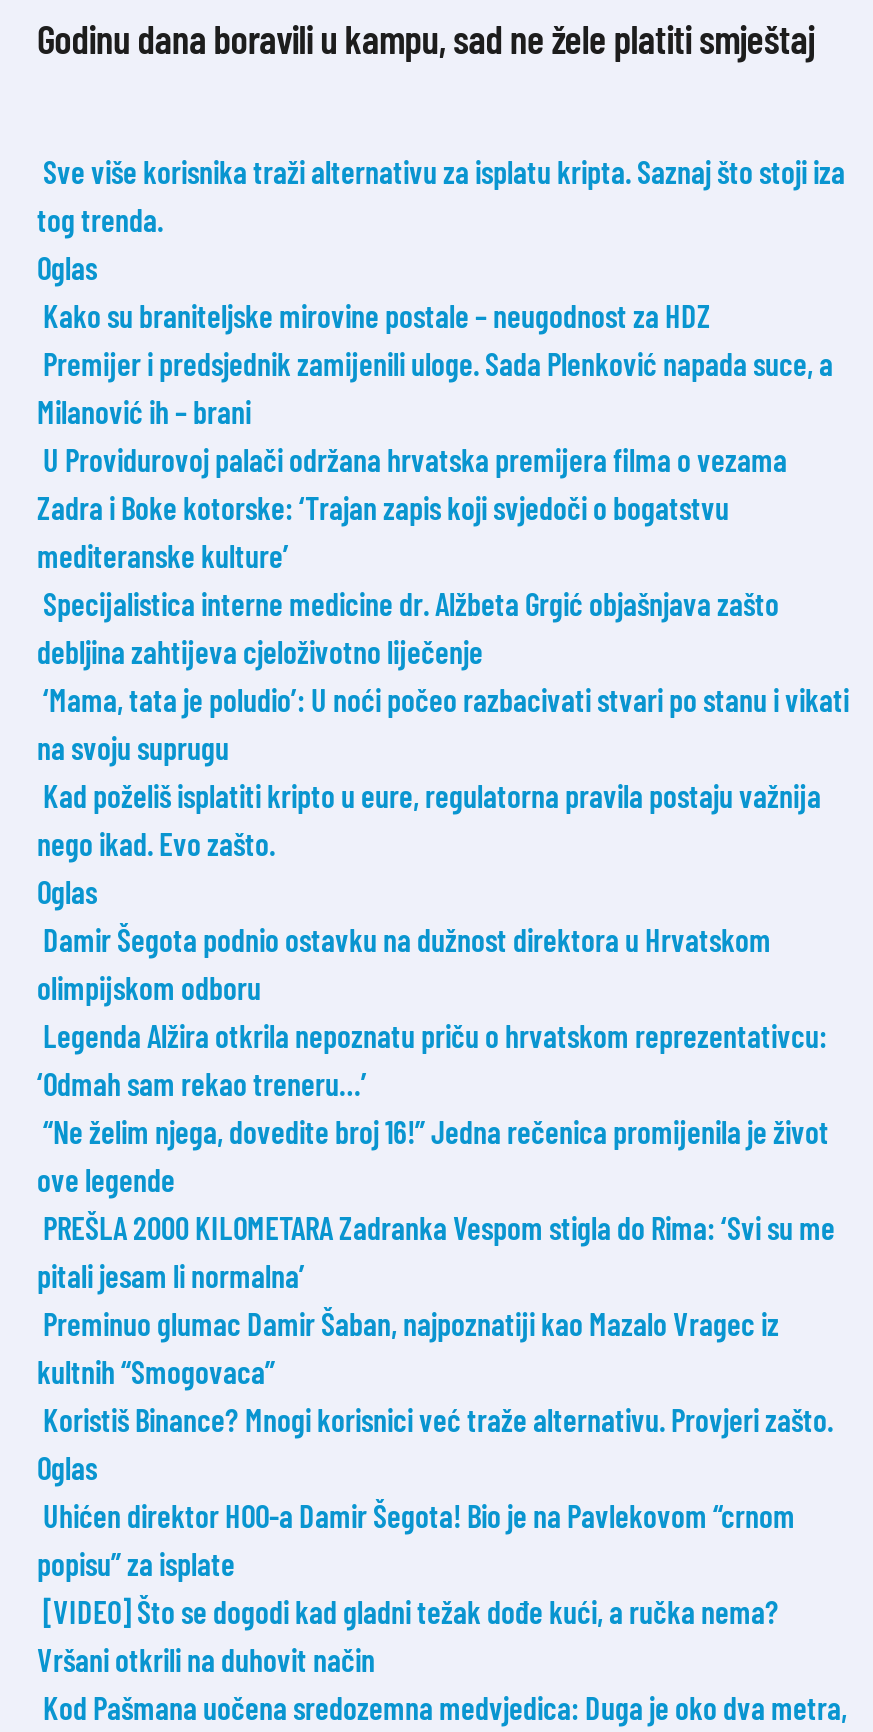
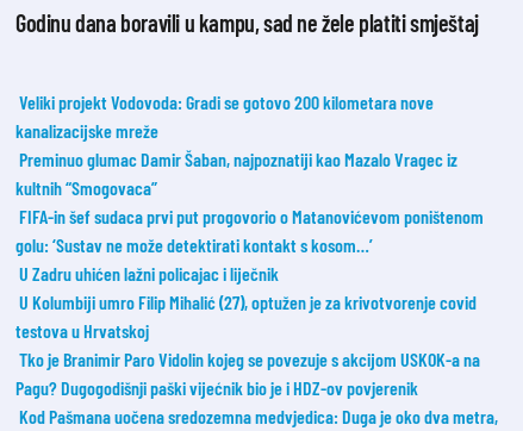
[37,152,849,1294] Sve više korisnika traži alternativu za isplatu kripta. Saznaj što stoji iza | tog trenda. | Oglas | Kako su braniteljske mirovine postale – neugodnost za HDZ | Premijer i predsjednik zamijenili uloge. Sada Plenković napada suce, a | Milanović ih – brani | U Providurovoj palači održana hrvatska premijera filma o vezama | Zadra i Boke kotorske: ‘Trajan zapis koji svjedoči o bogatstvu | mediteranske kulture’ | Specijalistica interne medicine dr. Alžbeta Grgić objašnjava zašto | debljina zahtijeva cjeloživotno liječenje | ‘Mama, tata je poludio’: U noći počeo razbacivati stvari po stanu i vikati | na svoju suprugu | Kad poželiš isplatiti kripto u eure, regulatorna pravila postaju važnija | nego ikad. Evo zašto. | Oglas | Damir Šegota podnio ostavku na dužnost direktora u Hrvatskom | olimpijskom odboru | Legenda Alžira otkrila nepoznatu priču o hrvatskom reprezentativcu: | ‘Odmah sam rekao treneru…’ | “Ne želim njega, dovedite broj 16!” Jedna rečenica promijenila je život | ove legende | PREŠLA 2000 KILOMETARA Zadranka Vespom stigla do Rima: ‘Svi su me | pitali jesam li normalna’ -> [15,90,434,141] Veliki projekt Vodovoda: Gradi se gotovo 200 kilometara nove | kanalizacijske mreže
moved [37,1304,779,1390] -> [15,147,457,199]: Preminuo glumac Damir Šaban, najpoznatiji kao Mazalo Vragec iz | kultnih “Smogovaca”
[37,1400,833,1678] Koristiš Binance? Mnogi korisnici već traže alternativu. Provjeri zašto. | Oglas | Uhićen direktor HOO-a Damir Šegota! Bio je na Pavlekovom “crnom | popisu” za isplate | [VIDEO] Što se dogodi kad gladni težak dođe kući, a ručka nema? | Vršani otkrili na duhovit način -> [15,205,484,399] FIFA-in šef sudaca prvi put progovorio o Matanovićevom poništenom | golu: ‘Sustav ne može detektirati kontakt s kosom…’ | U Zadru uhićen lažni policajac i liječnik | U Kolumbiji umro Filip Mihalić (27), optužen je za krivotvorenje covid | testova u Hrvatskoj | Tko je Branimir Paro Vidolin kojeg se povezuje s akcijom USKOK-a na | Pagu? Dugogodišnji paški vijećnik bio je i HDZ-ov povjerenik

